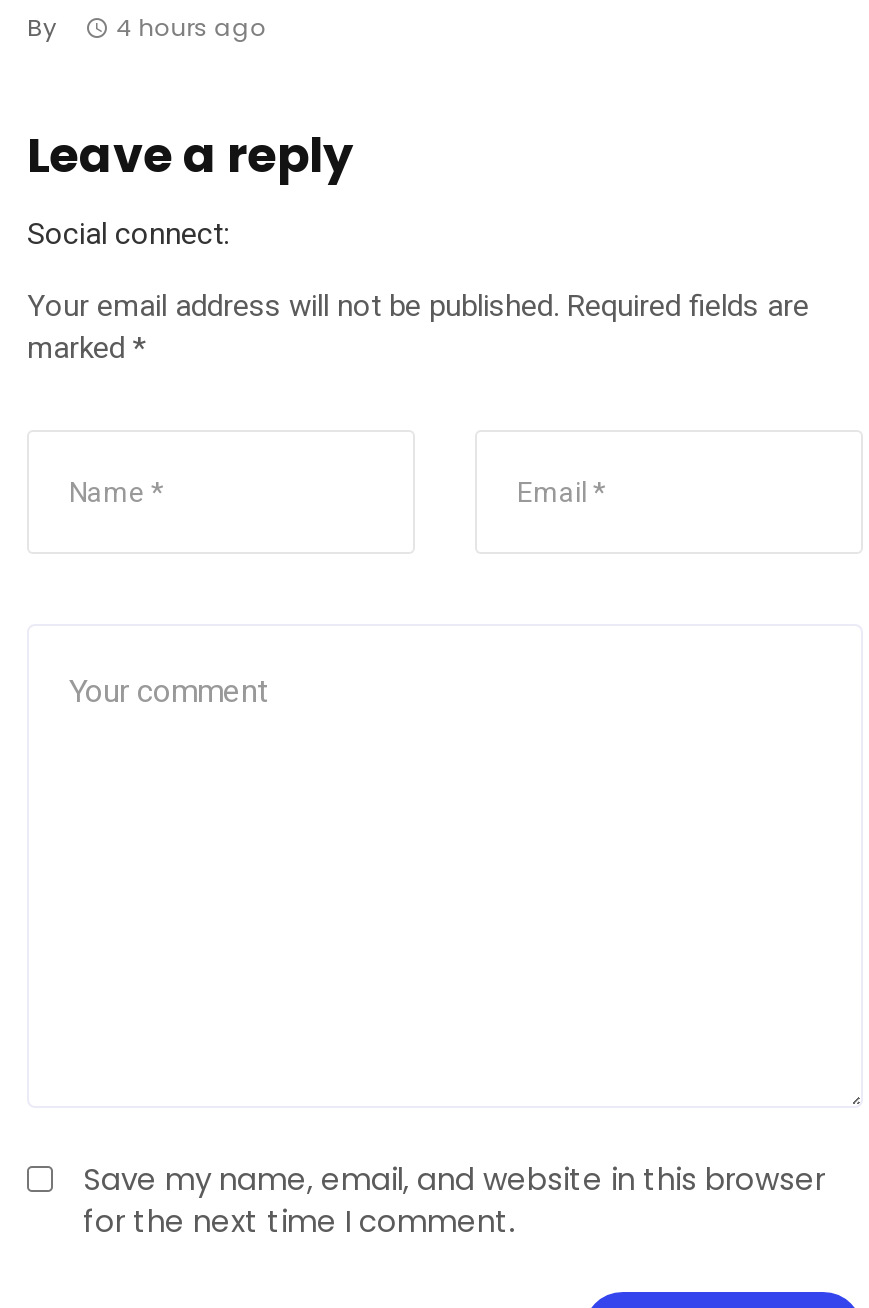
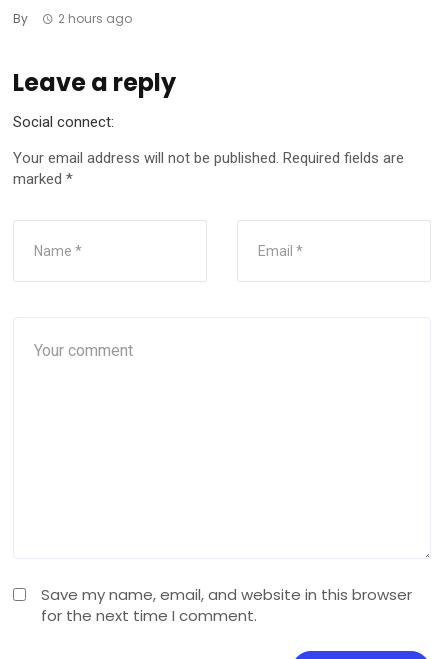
[27,10,266,44] By 4 hours ago -> [13,10,132,27] By 2 hours ago

